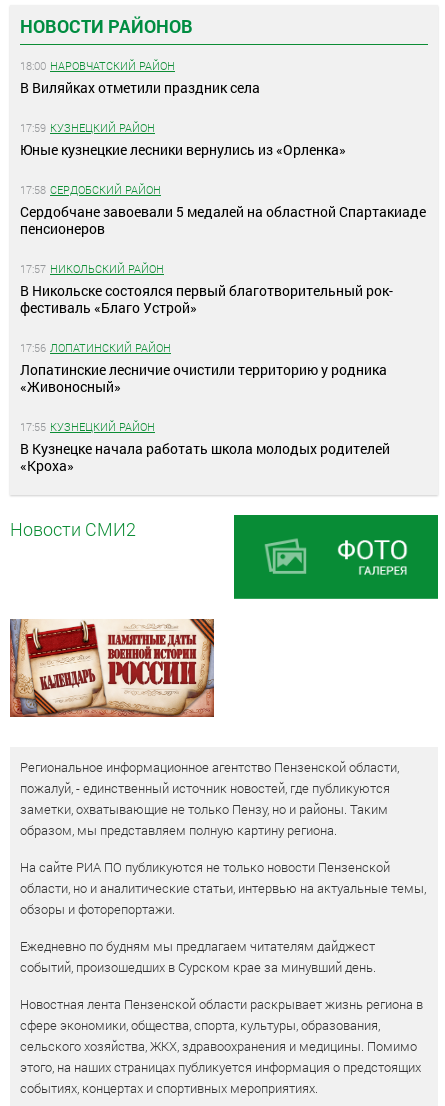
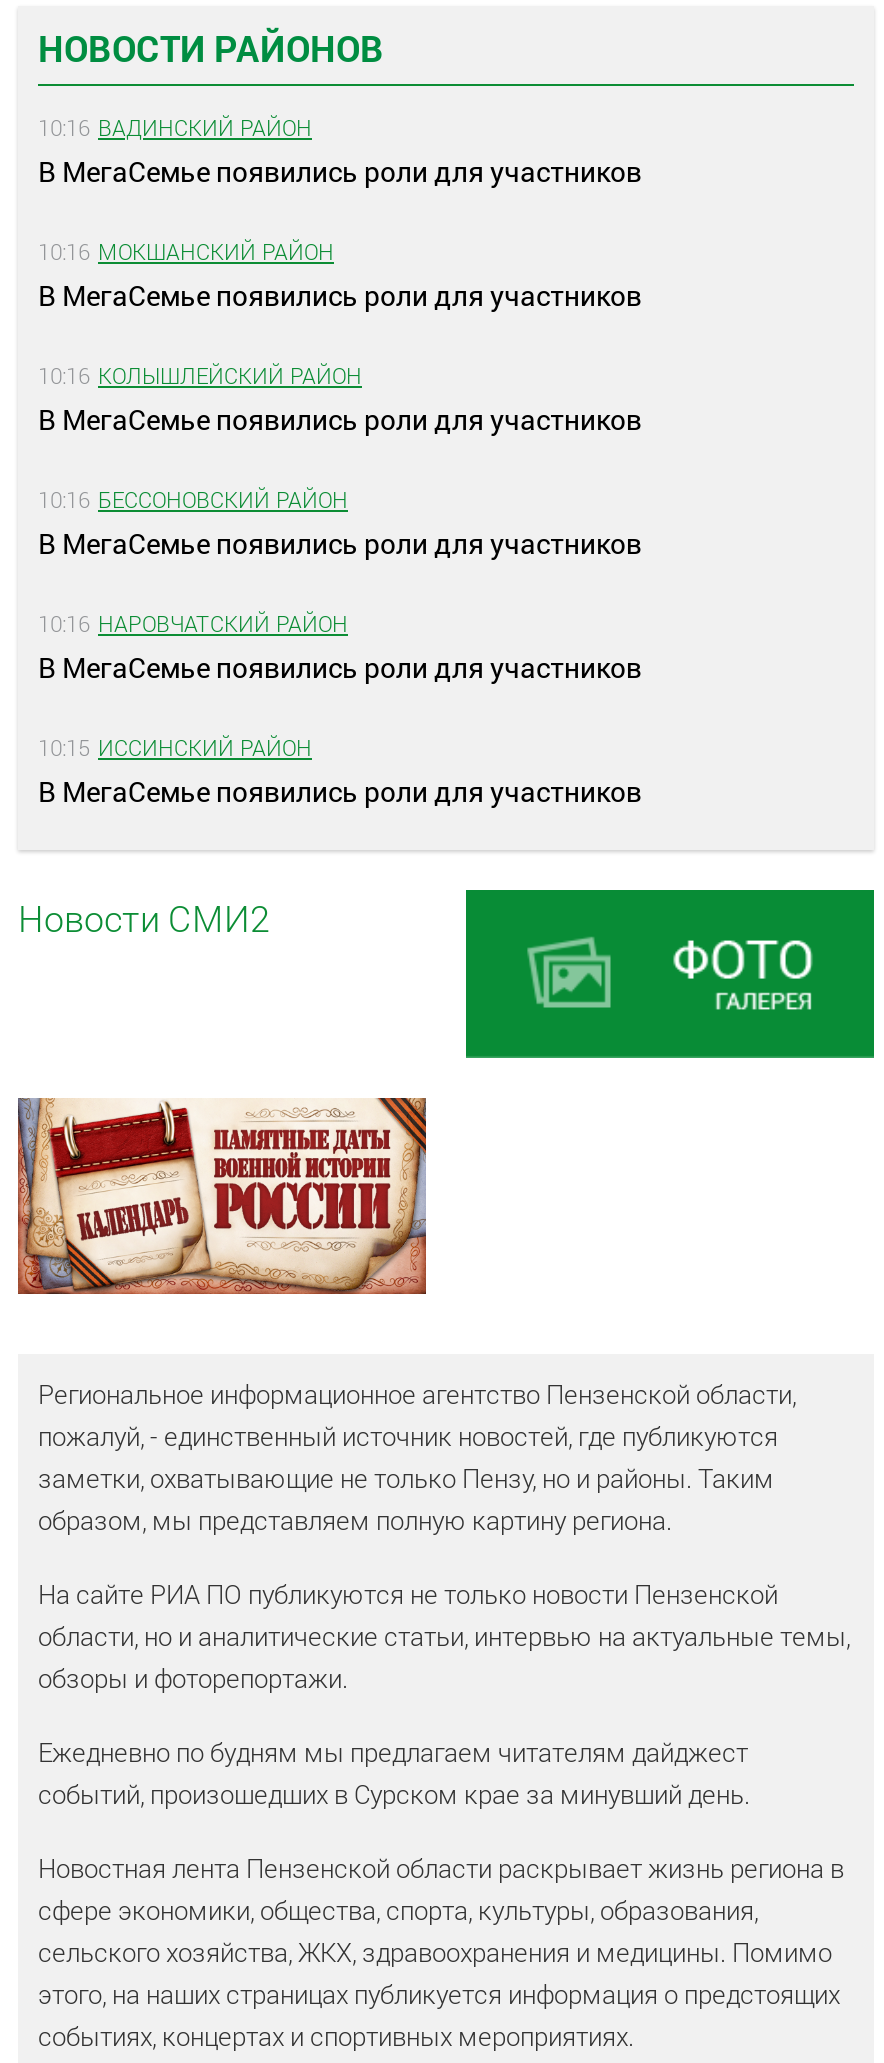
[20,58,260,97] 18:00 НАРОВЧАТСКИЙ РАЙОН | В Виляйках отметили праздник села -> [38,112,642,190] 10:16 ВАДИНСКИЙ РАЙОН | В МегаСемье появились роли для участников
[20,120,346,159] 17:59 КУЗНЕЦКИЙ РАЙОН | Юные кузнецкие лесники вернулись из «Орленка» -> [38,236,642,314] 10:16 МОКШАНСКИЙ РАЙОН | В МегаСемье появились роли для участников
[20,182,426,238] 17:58 СЕРДОБСКИЙ РАЙОН | Сердобчане завоевали 5 медалей на областной Спартакиаде | пенсионеров -> [38,360,642,438] 10:16 КОЛЫШЛЕЙСКИЙ РАЙОН | В МегаСемье появились роли для участников
[20,261,393,317] 17:57 НИКОЛЬСКИЙ РАЙОН | В Никольске состоялся первый благотворительный рок- | фестиваль «Благо Устрой» -> [38,484,642,562] 10:16 БЕССОНОВСКИЙ РАЙОН | В МегаСемье появились роли для участников
[20,340,387,396] 17:56 ЛОПАТИНСКИЙ РАЙОН | Лопатинские лесничие очистили территорию у родника | «Живоносный» -> [38,608,642,686] 10:16 НАРОВЧАТСКИЙ РАЙОН | В МегаСемье появились роли для участников
[20,419,390,475] 17:55 КУЗНЕЦКИЙ РАЙОН | В Кузнецке начала работать школа молодых родителей | «Кроха» -> [38,732,642,810] 10:15 ИССИНСКИЙ РАЙОН | В МегаСемье появились роли для участников

